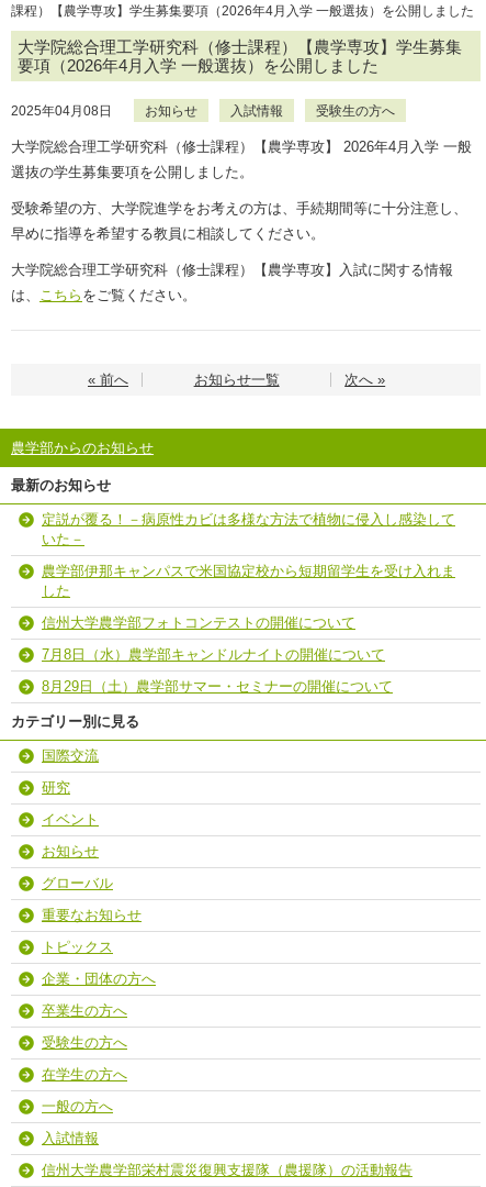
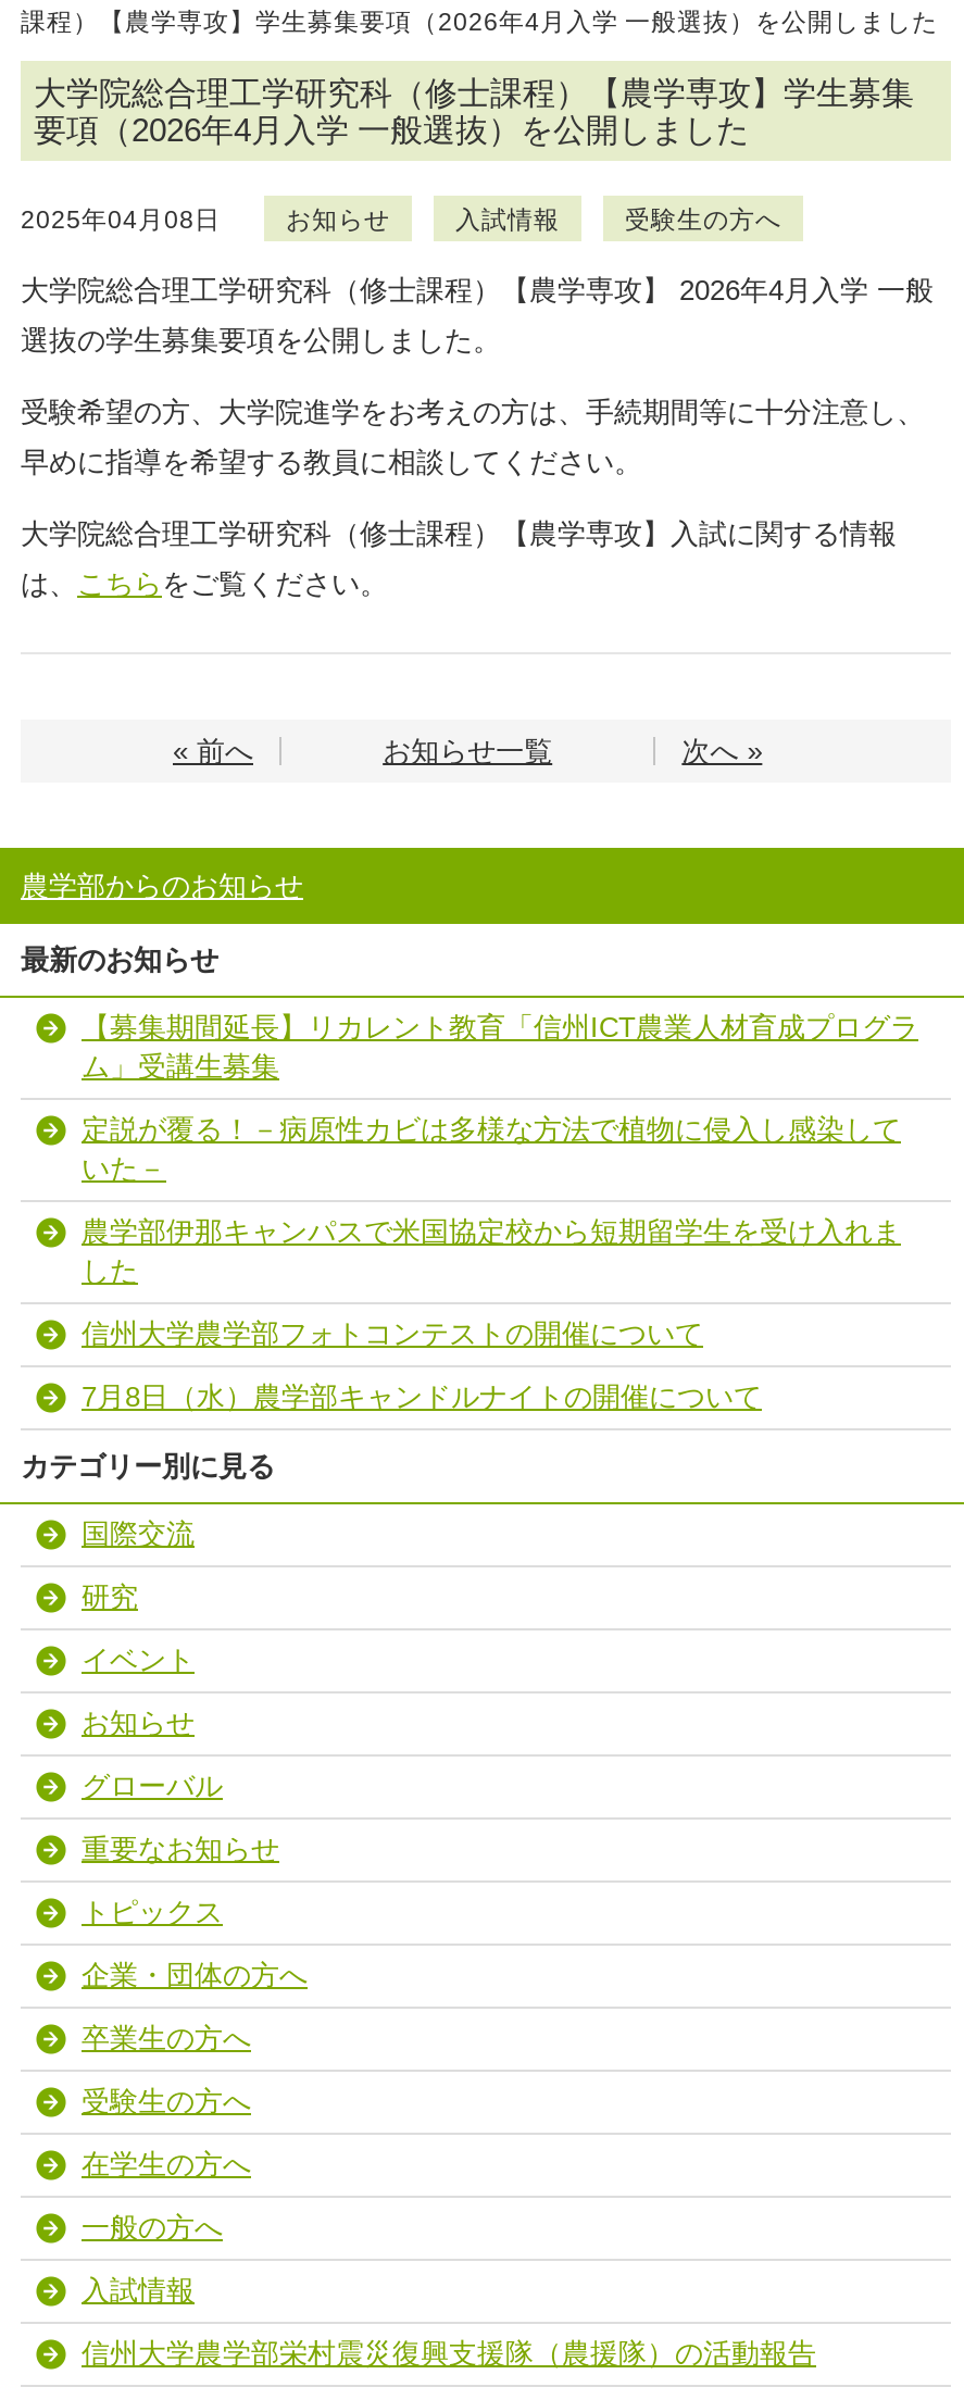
none -> [82,1011,918,1083] 【募集期間延長】リカレント教育「信州ICT農業人材育成プログラ | ム」受講生募集
moved [42,511,455,663] -> [82,1113,901,1413]: 定説が覆る！－病原性カビは多様な方法で植物に侵入し感染して | いた－ | 農学部伊那キャンパスで米国協定校から短期留学生を受け入れま | した | 信州大学農学部フォトコンテストの開催について | 7月8日（水）農学部キャンドルナイトの開催について
[42,678,393,695] 8月29日（土）農学部サマー・セミナーの開催について -> none

